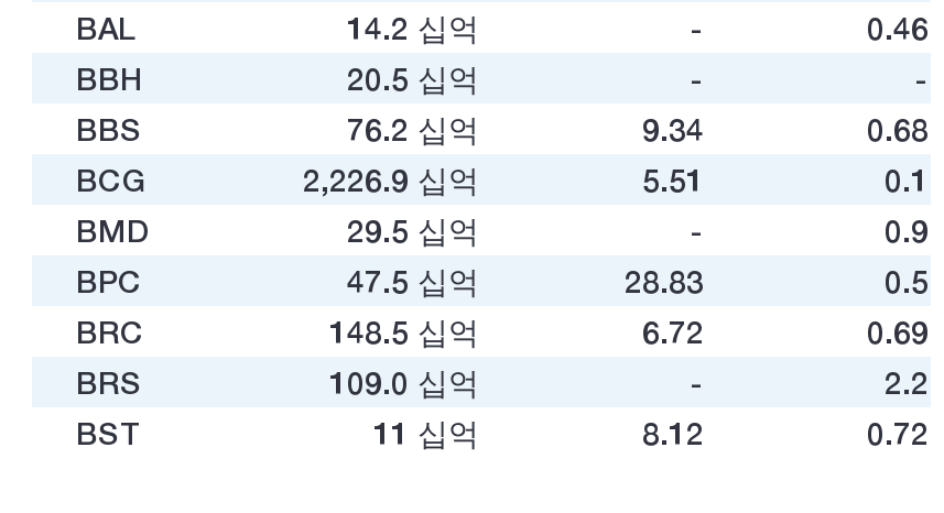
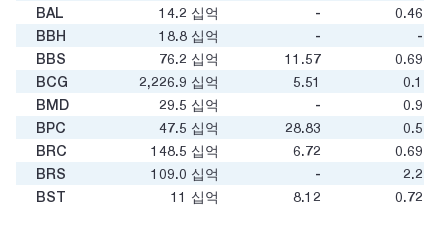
[347,59,479,96] 20.5 십억 -> [159,27,219,44] 18.8 십억
[642,110,704,147] 9.34 -> [285,50,321,67] 11.57
[867,110,929,147] 0.68 -> [395,50,423,67] 0.69

